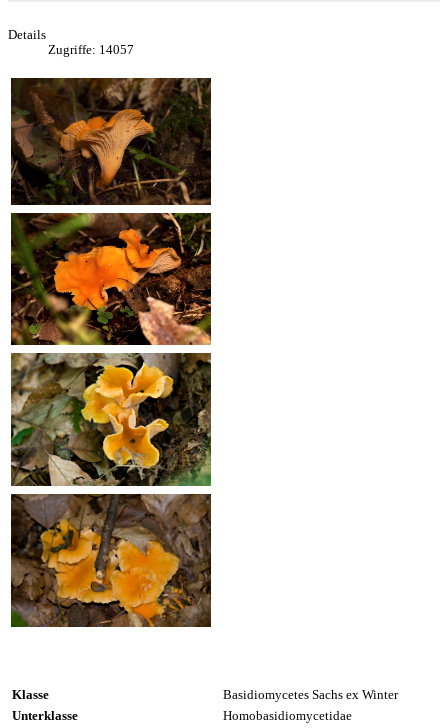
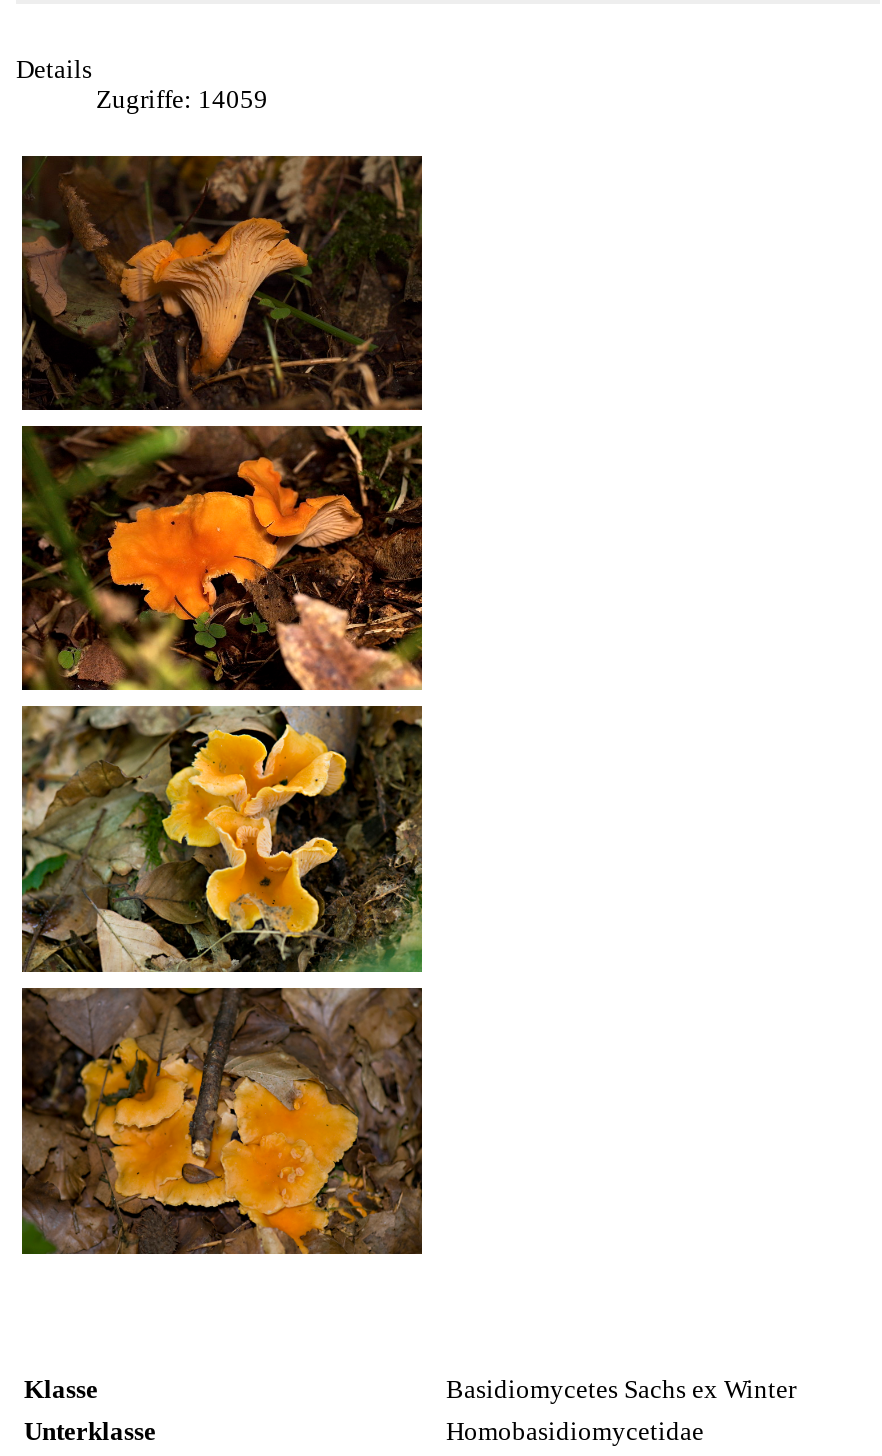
[48,43,134,57] Zugriffe: 14057 -> [96,86,268,114] Zugriffe: 14059

